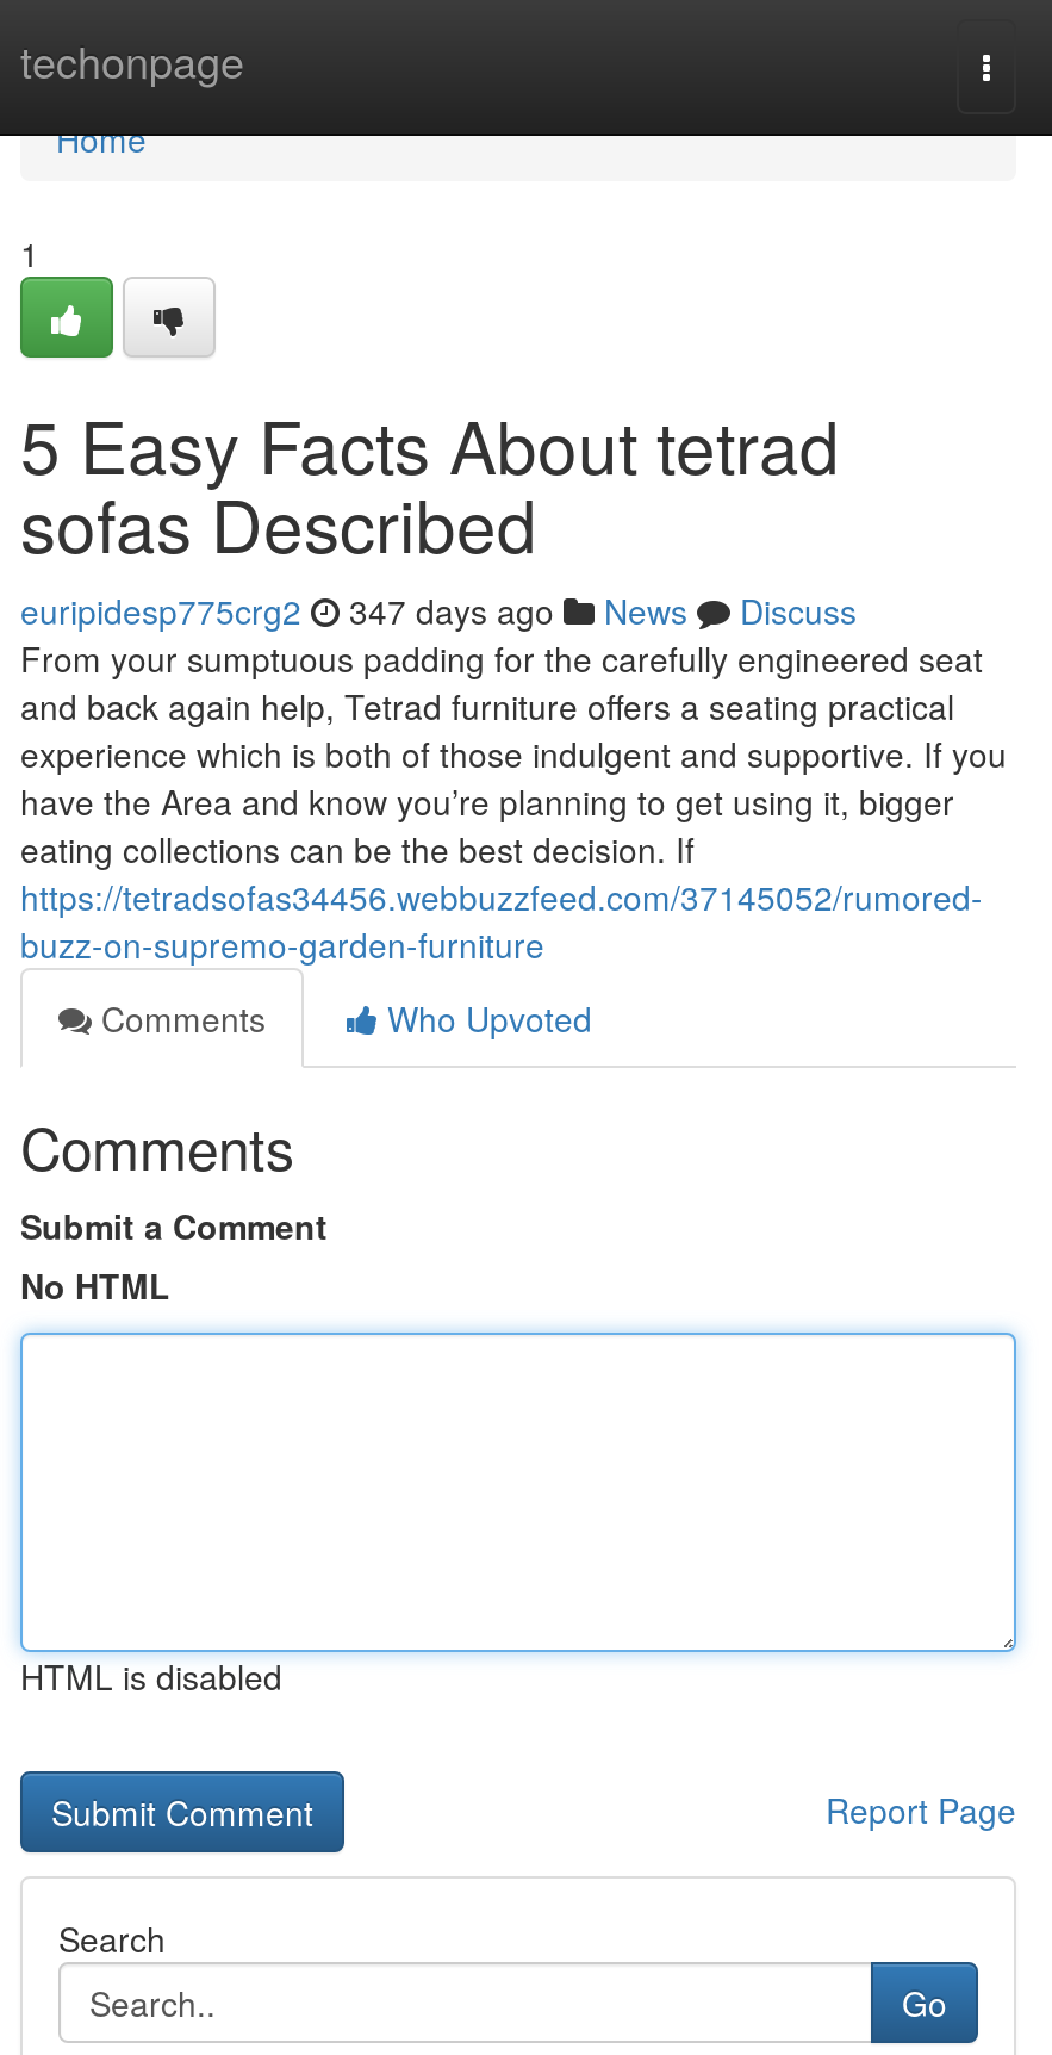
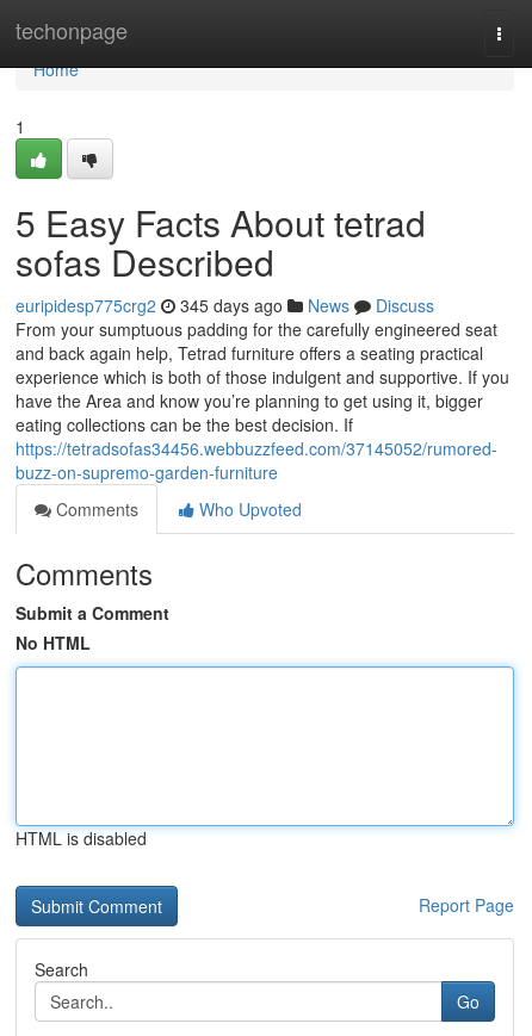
[20,586,857,634] euripidesp775crg2 347 days ago News Discuss -> [16,293,434,317] euripidesp775crg2 345 days ago News Discuss

